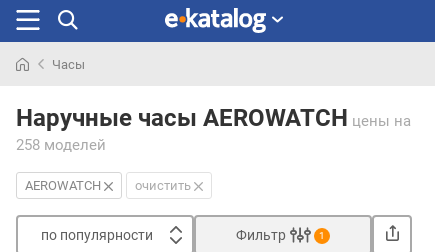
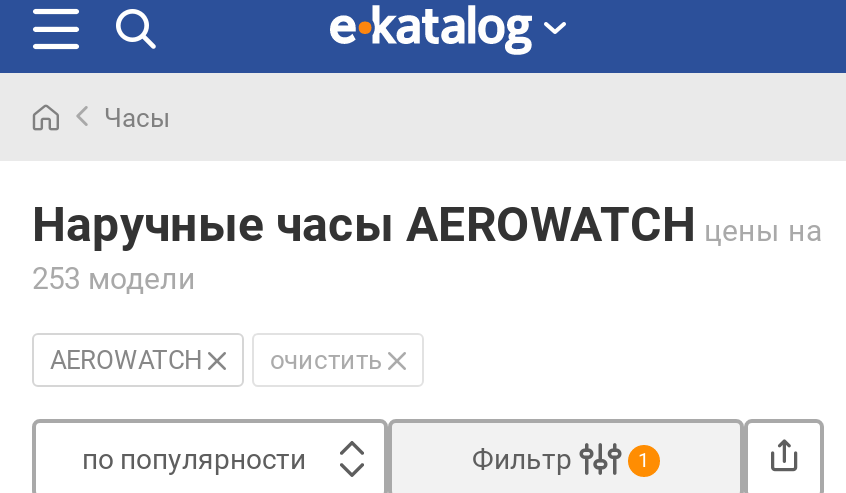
[16,136,106,154] 258 моделей -> [32,261,196,297] 253 модели

